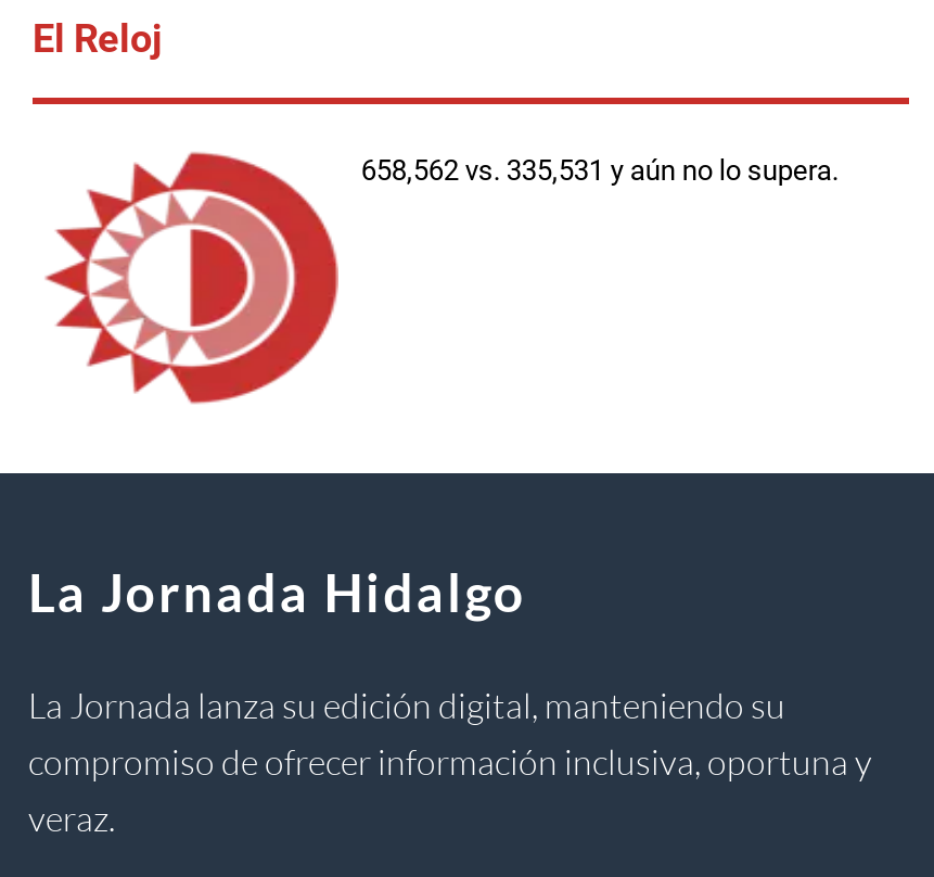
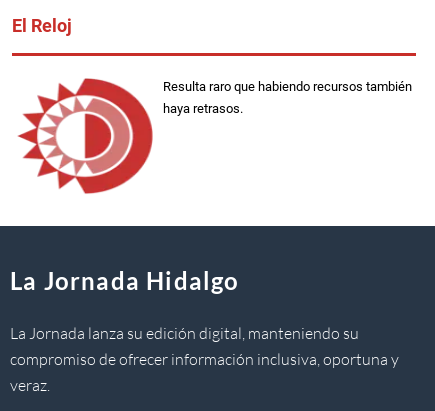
[361,154,838,186] 658,562 vs. 335,531 y aún no lo supera. -> [163,79,412,116] Resulta raro que habiendo recursos también | haya retrasos.

